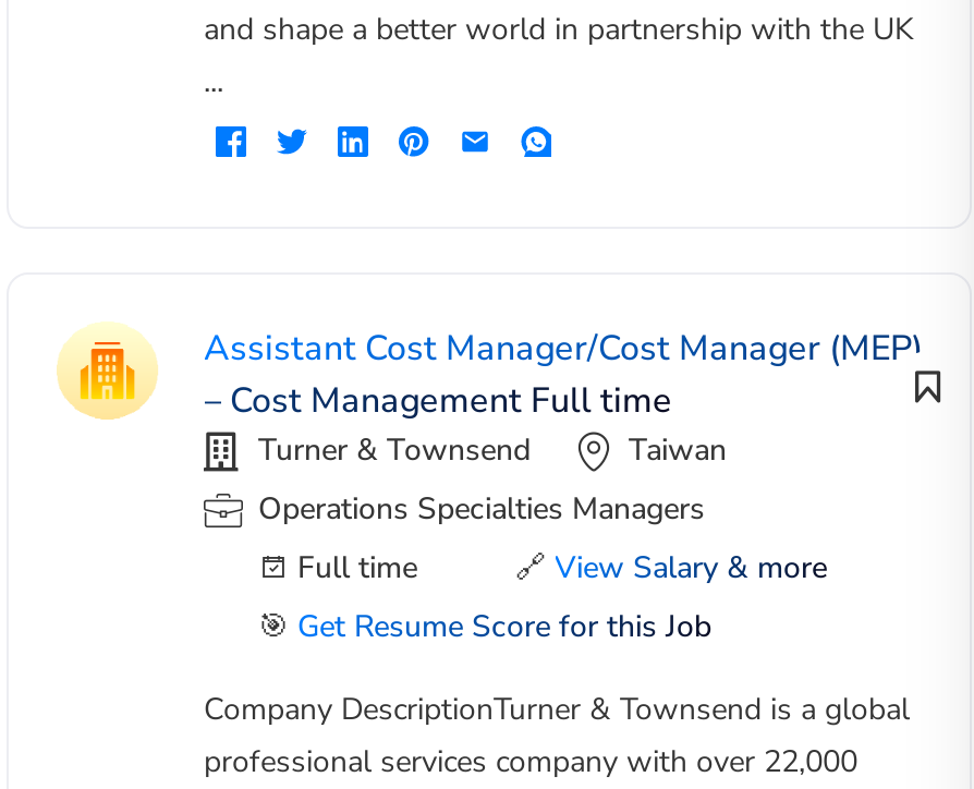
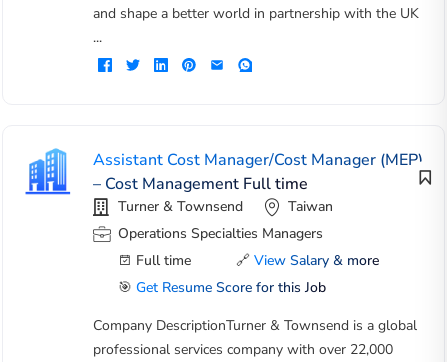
[54,320,159,425] [image] -> [24,147,71,196] [image]

